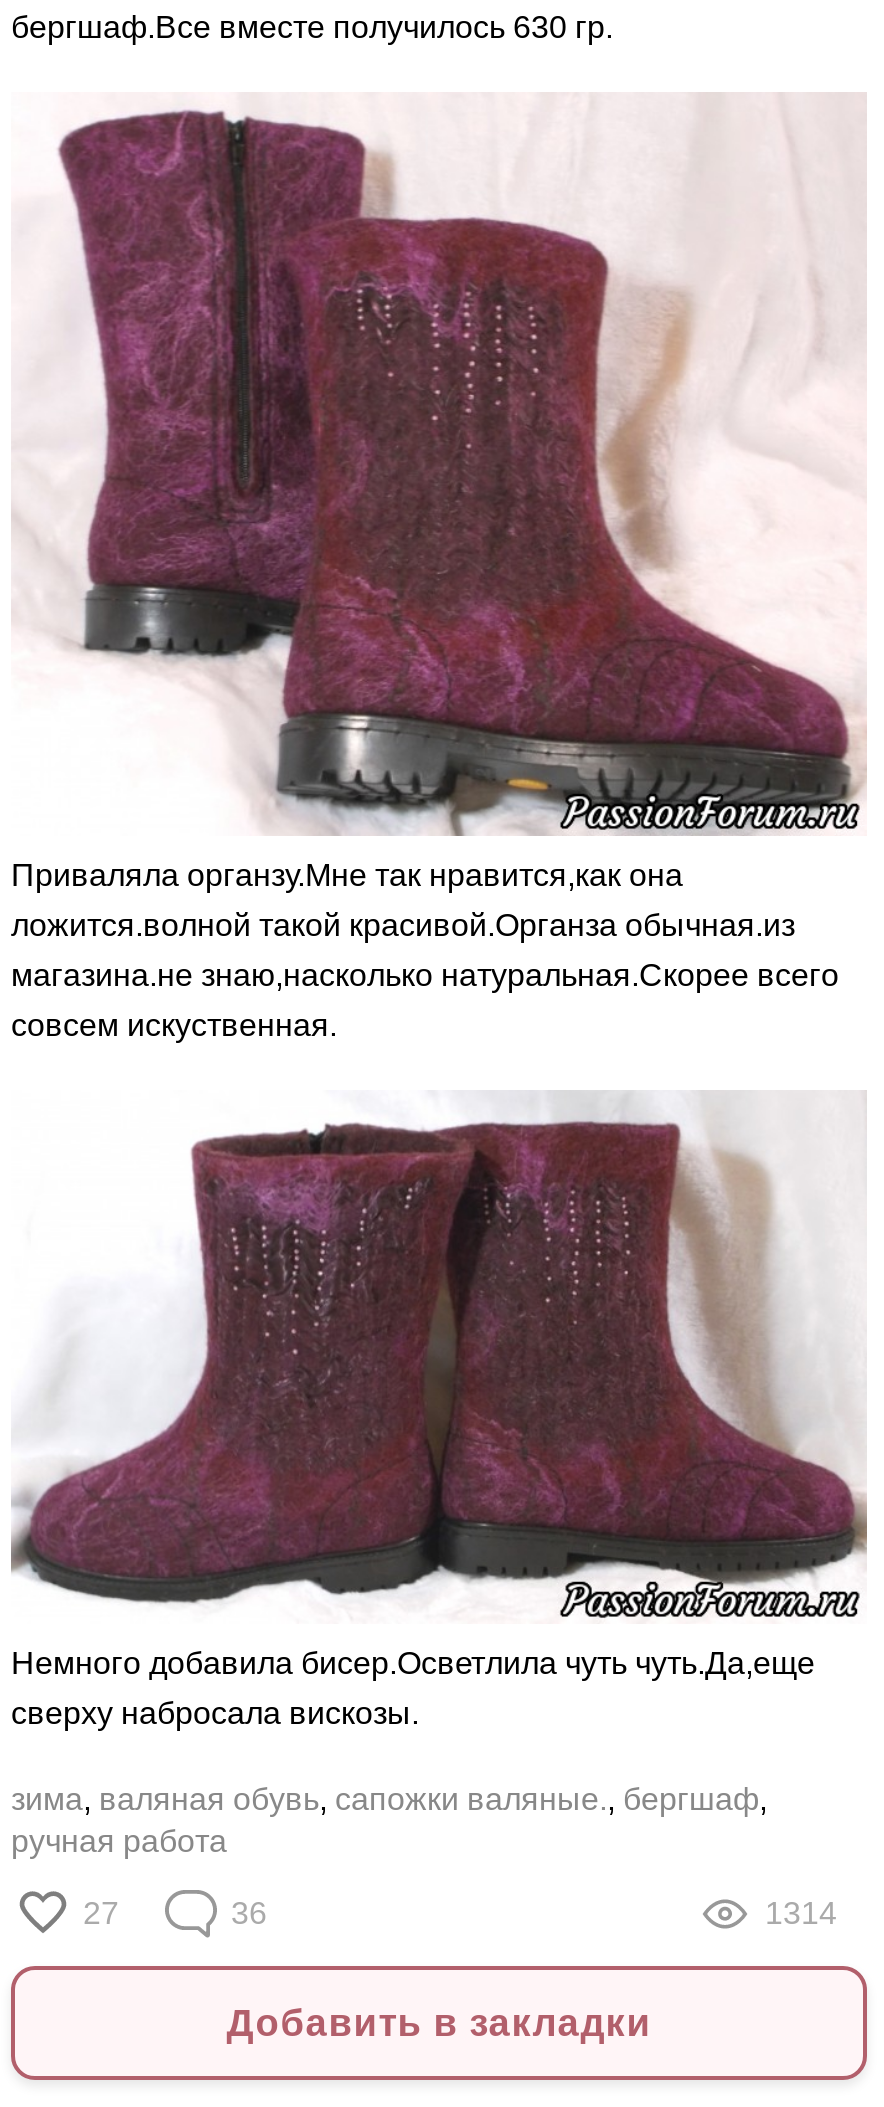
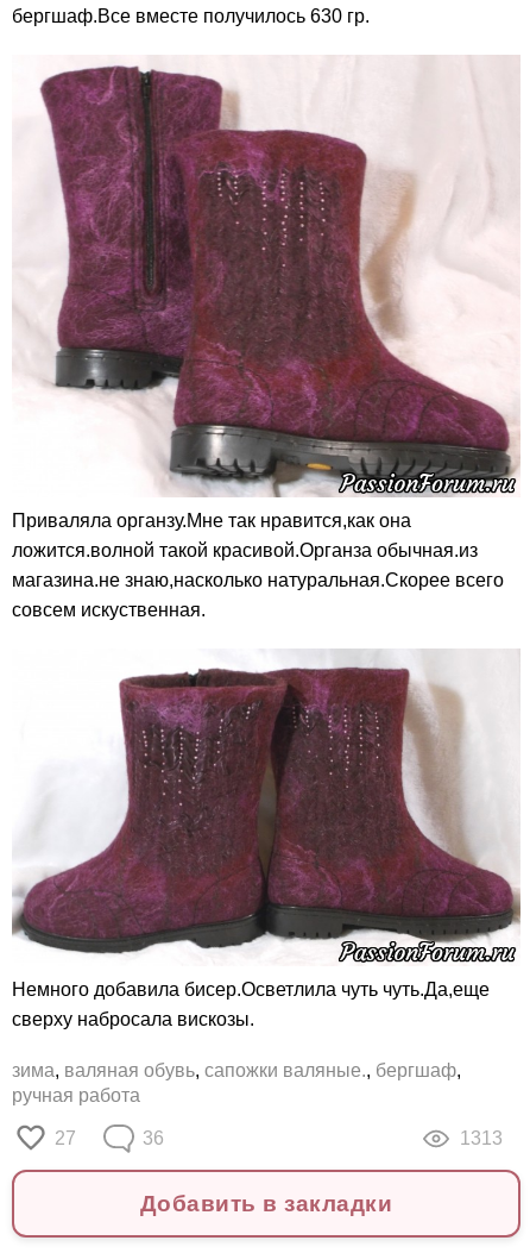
[765,1895,837,1929] 1314 -> [460,1128,503,1148] 1313

